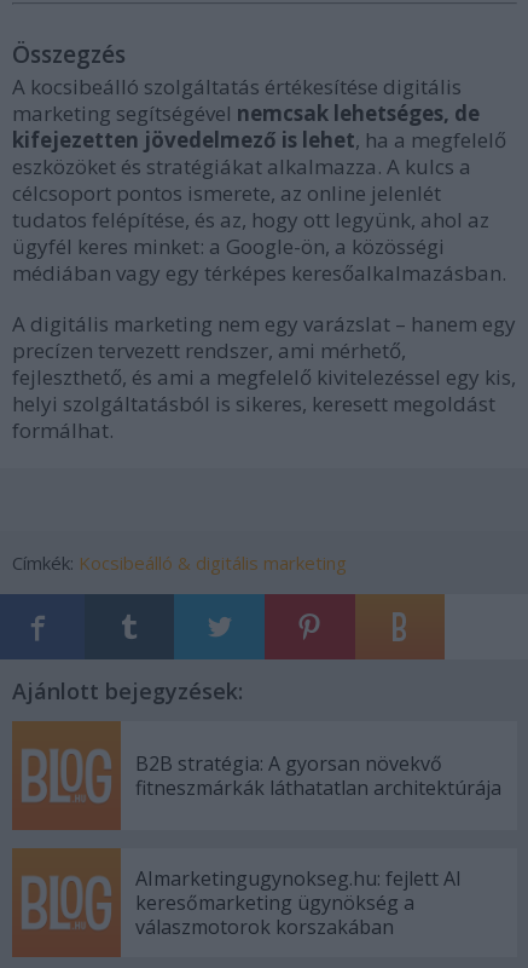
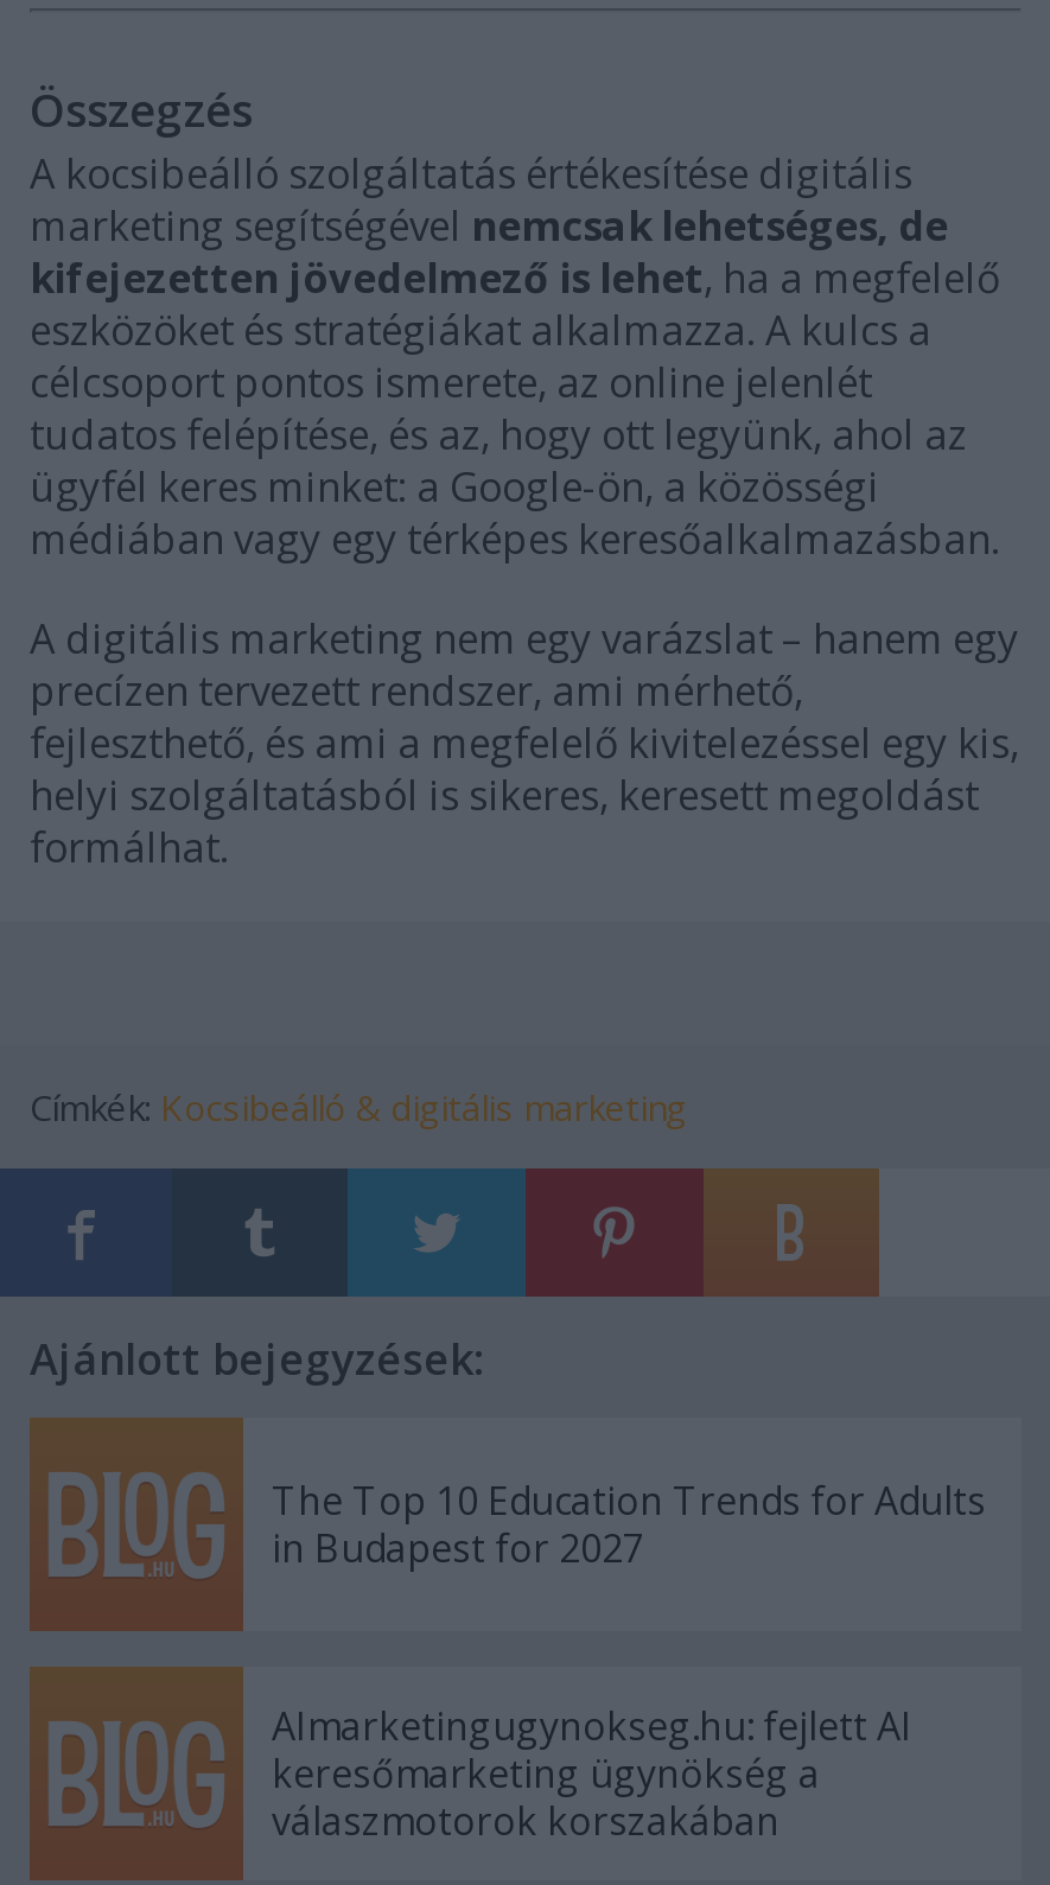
[135,750,501,801] B2B stratégia: A gyorsan növekvő | fitneszmárkák láthatatlan architektúrája -> [272,1474,986,1573] The Top 10 Education Trends for Adults | in Budapest for 2027

